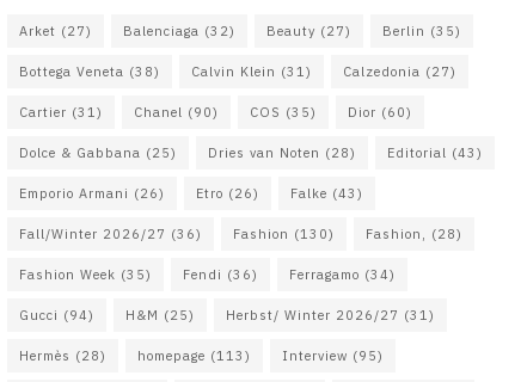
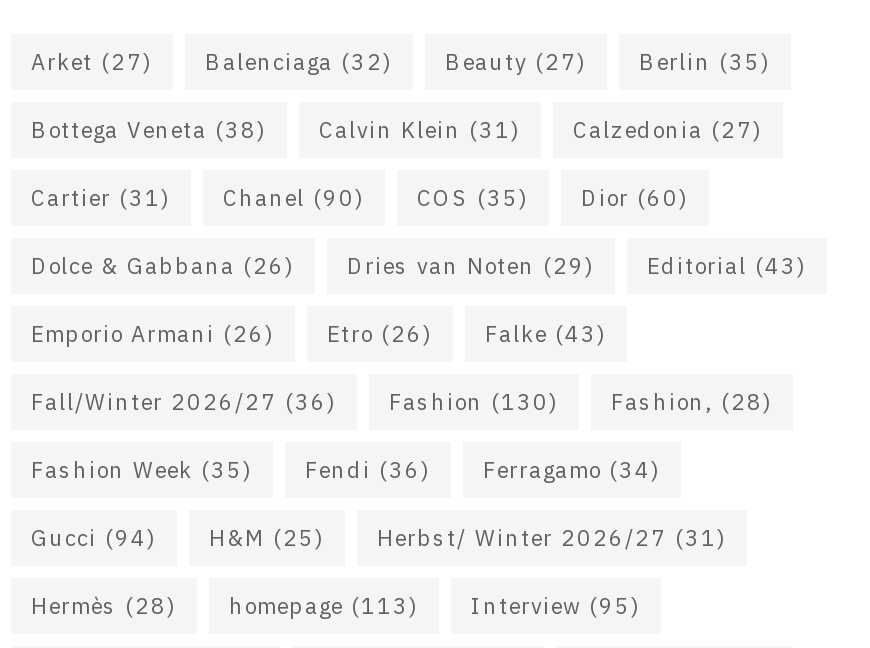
[19,144,177,161] Dolce & Gabbana (25) -> [31,252,295,280] Dolce & Gabbana (26)
[208,144,356,161] Dries van Noten (28) -> [347,252,595,280] Dries van Noten (29)

